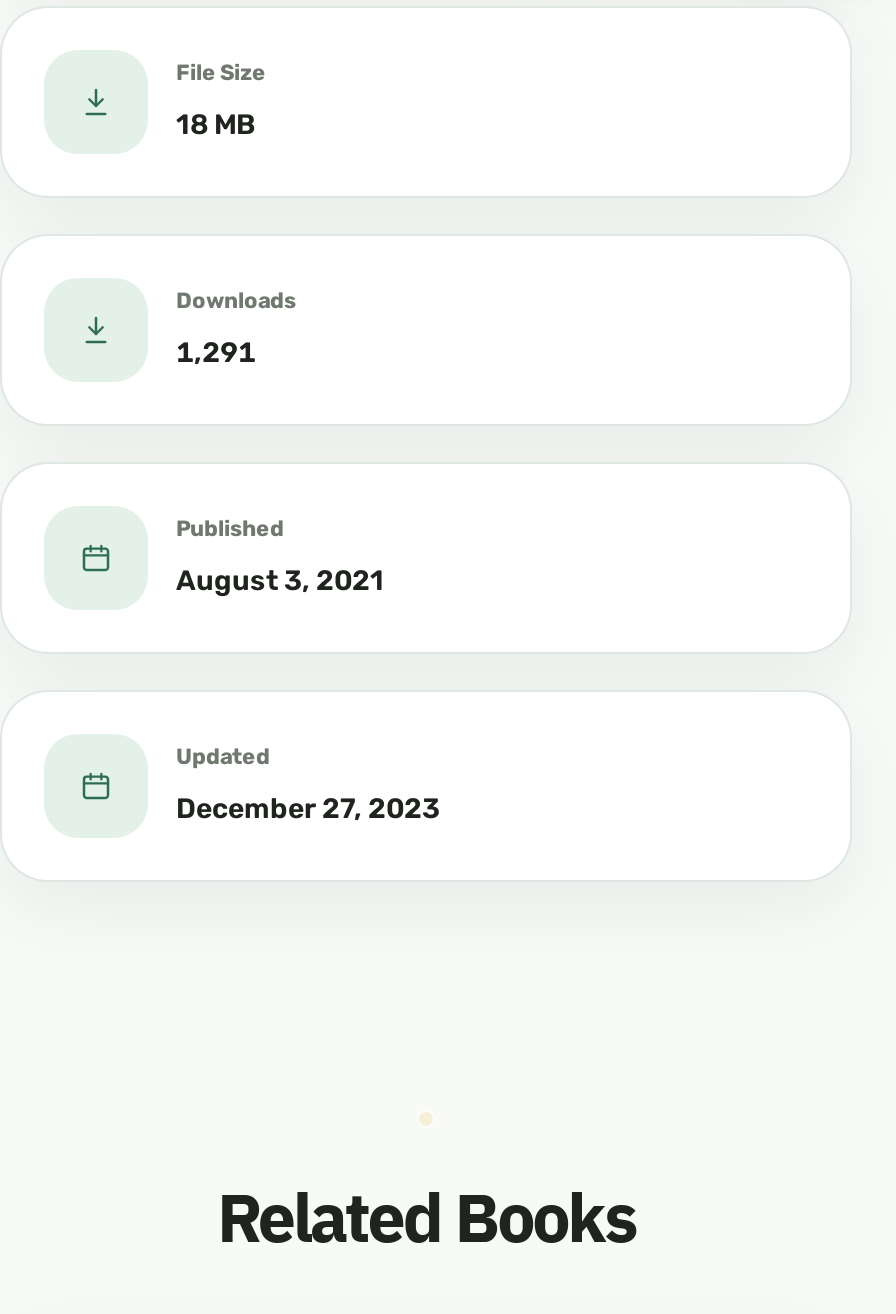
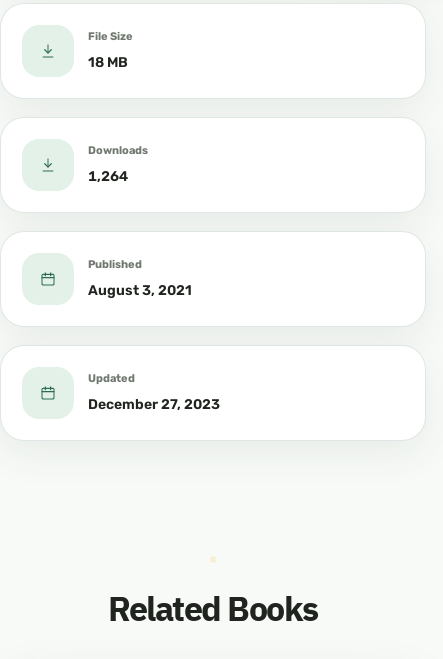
[176,336,256,370] 1,291 -> [88,168,128,185] 1,264

